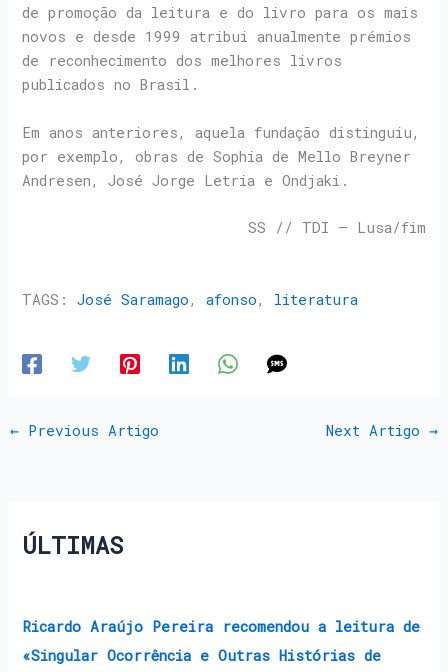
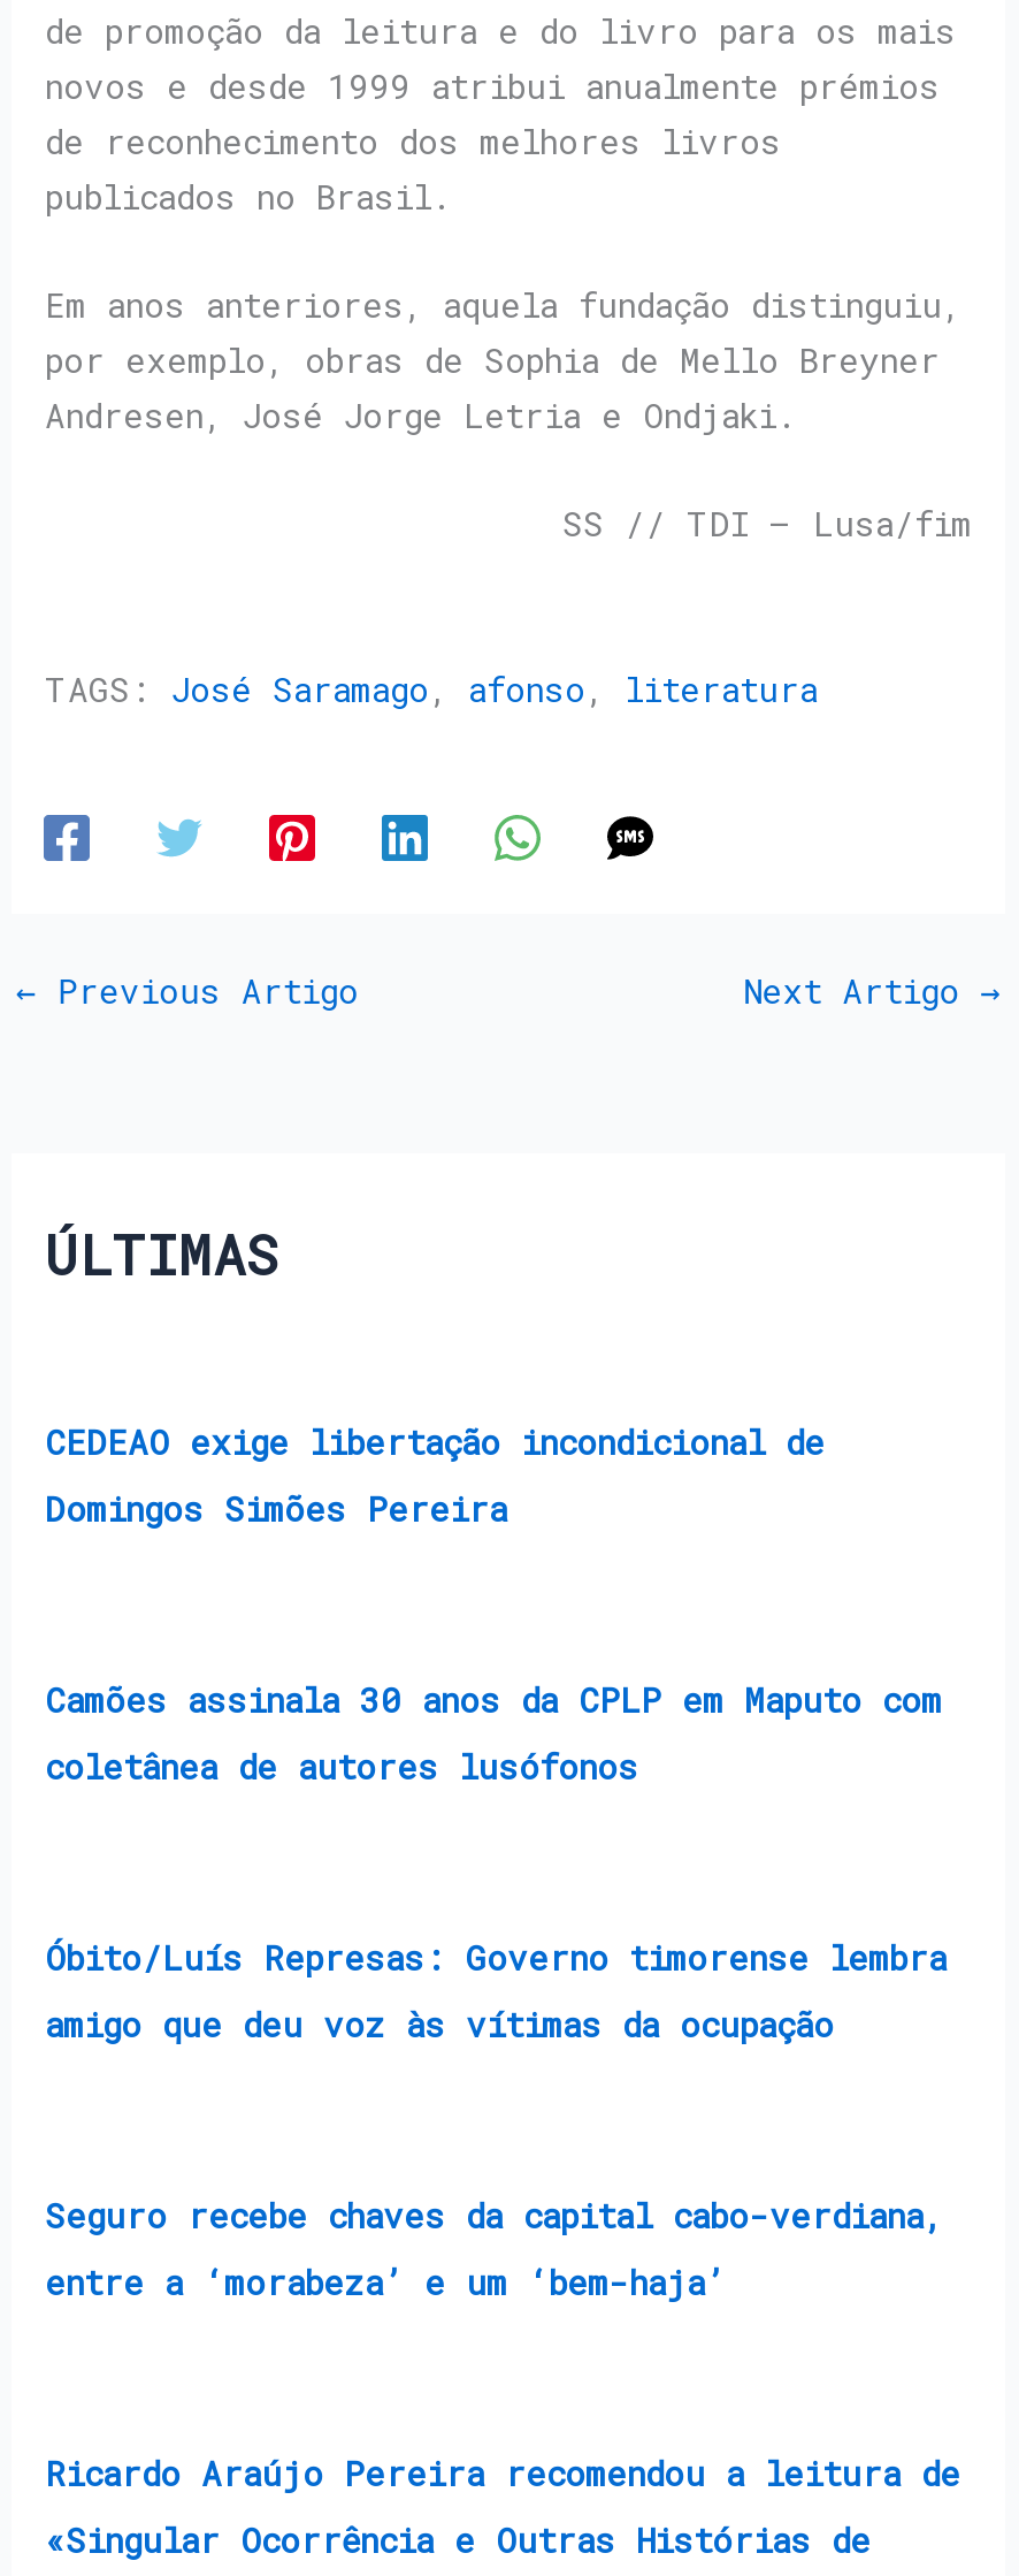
none -> [45,1420,825,1530] CEDEAO exige libertação incondicional de | Domingos Simões Pereira
none -> [45,1678,942,1788] Camões assinala 30 anos da CPLP em Maputo com | coletânea de autores lusófonos
none -> [45,1935,947,2046] Óbito/Luís Represas: Governo timorense lembra | amigo que deu voz às vítimas da ocupação
none -> [45,2193,942,2304] Seguro recebe chaves da capital cabo-verdiana, | entre a ‘morabeza’ e um ‘bem-haja’

